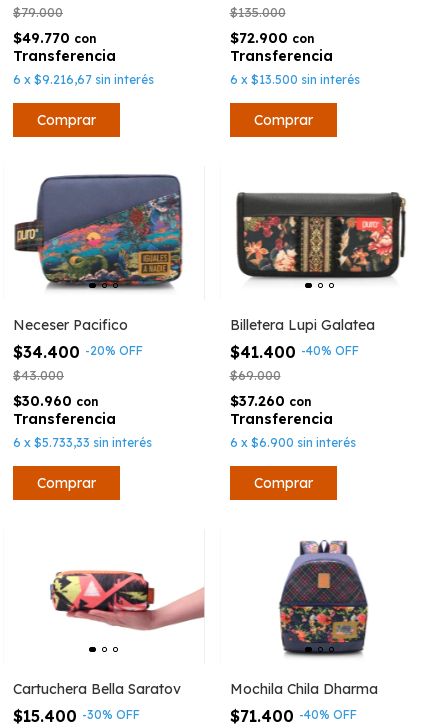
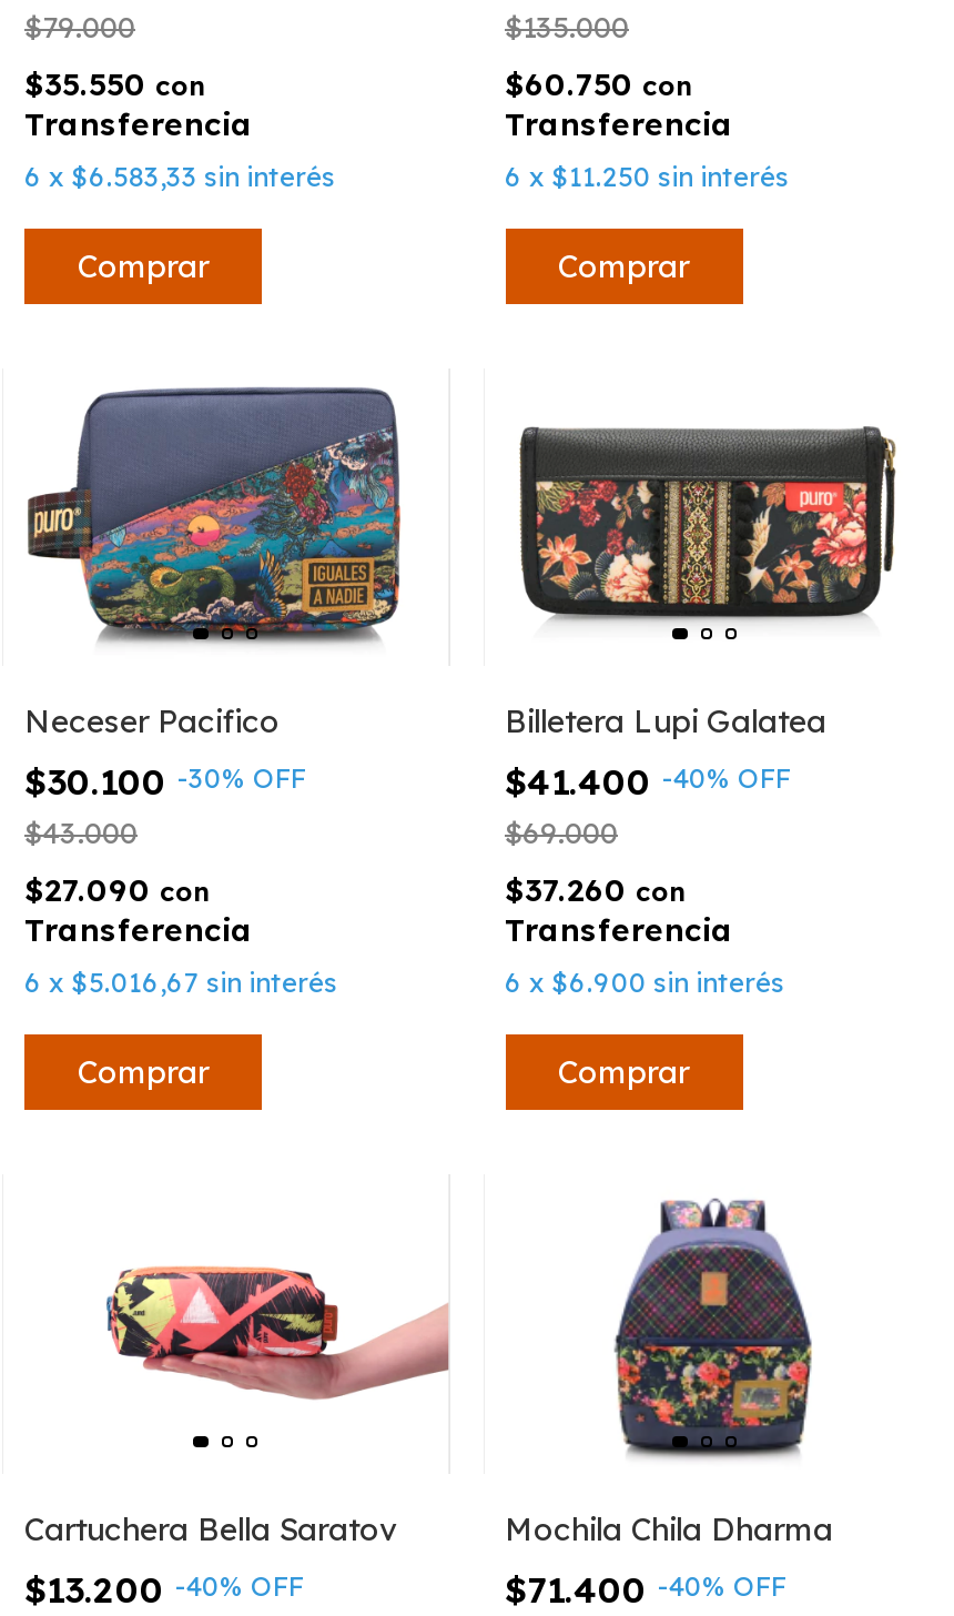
[13,29,97,47] $49.770 con -> [24,64,206,104] $35.550 con
[229,29,314,47] $72.900 con -> [505,64,693,104] $60.750 con
[13,72,154,87] 6 x $9.216,67 sin interés -> [24,160,335,193] 6 x $6.583,33 sin interés
[229,72,359,87] 6 x $13.500 sin interés -> [505,160,789,193] 6 x $11.250 sin interés
[13,342,143,362] $34.400 - 20% OFF -> [24,760,306,804] $30.100 - 30% OFF
[13,392,99,410] $30.960 con -> [24,871,211,911] $27.090 con
[13,435,152,450] 6 x $5.733,33 sin interés -> [24,966,337,1000] 6 x $5.016,67 sin interés
[13,706,140,726] $15.400 - 30% OFF -> [24,1566,304,1611] $13.200 - 40% OFF

